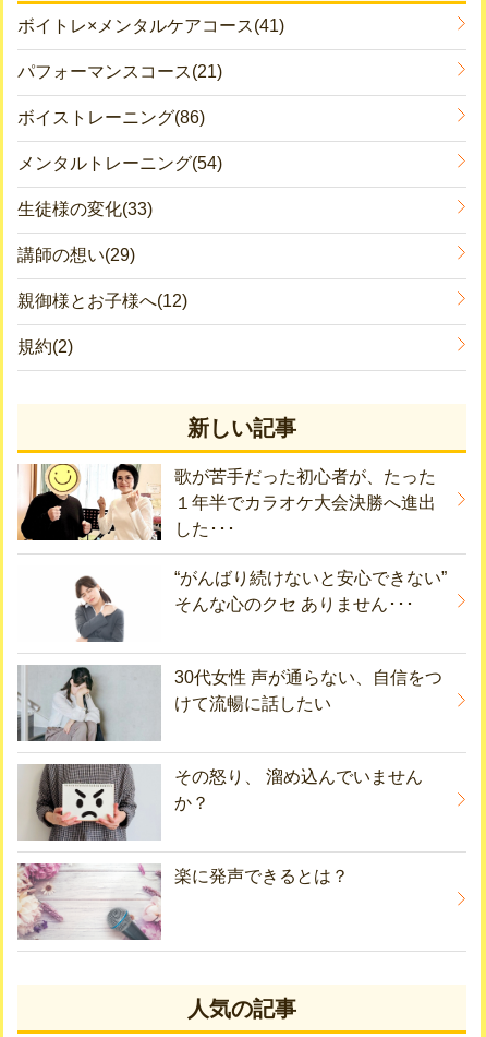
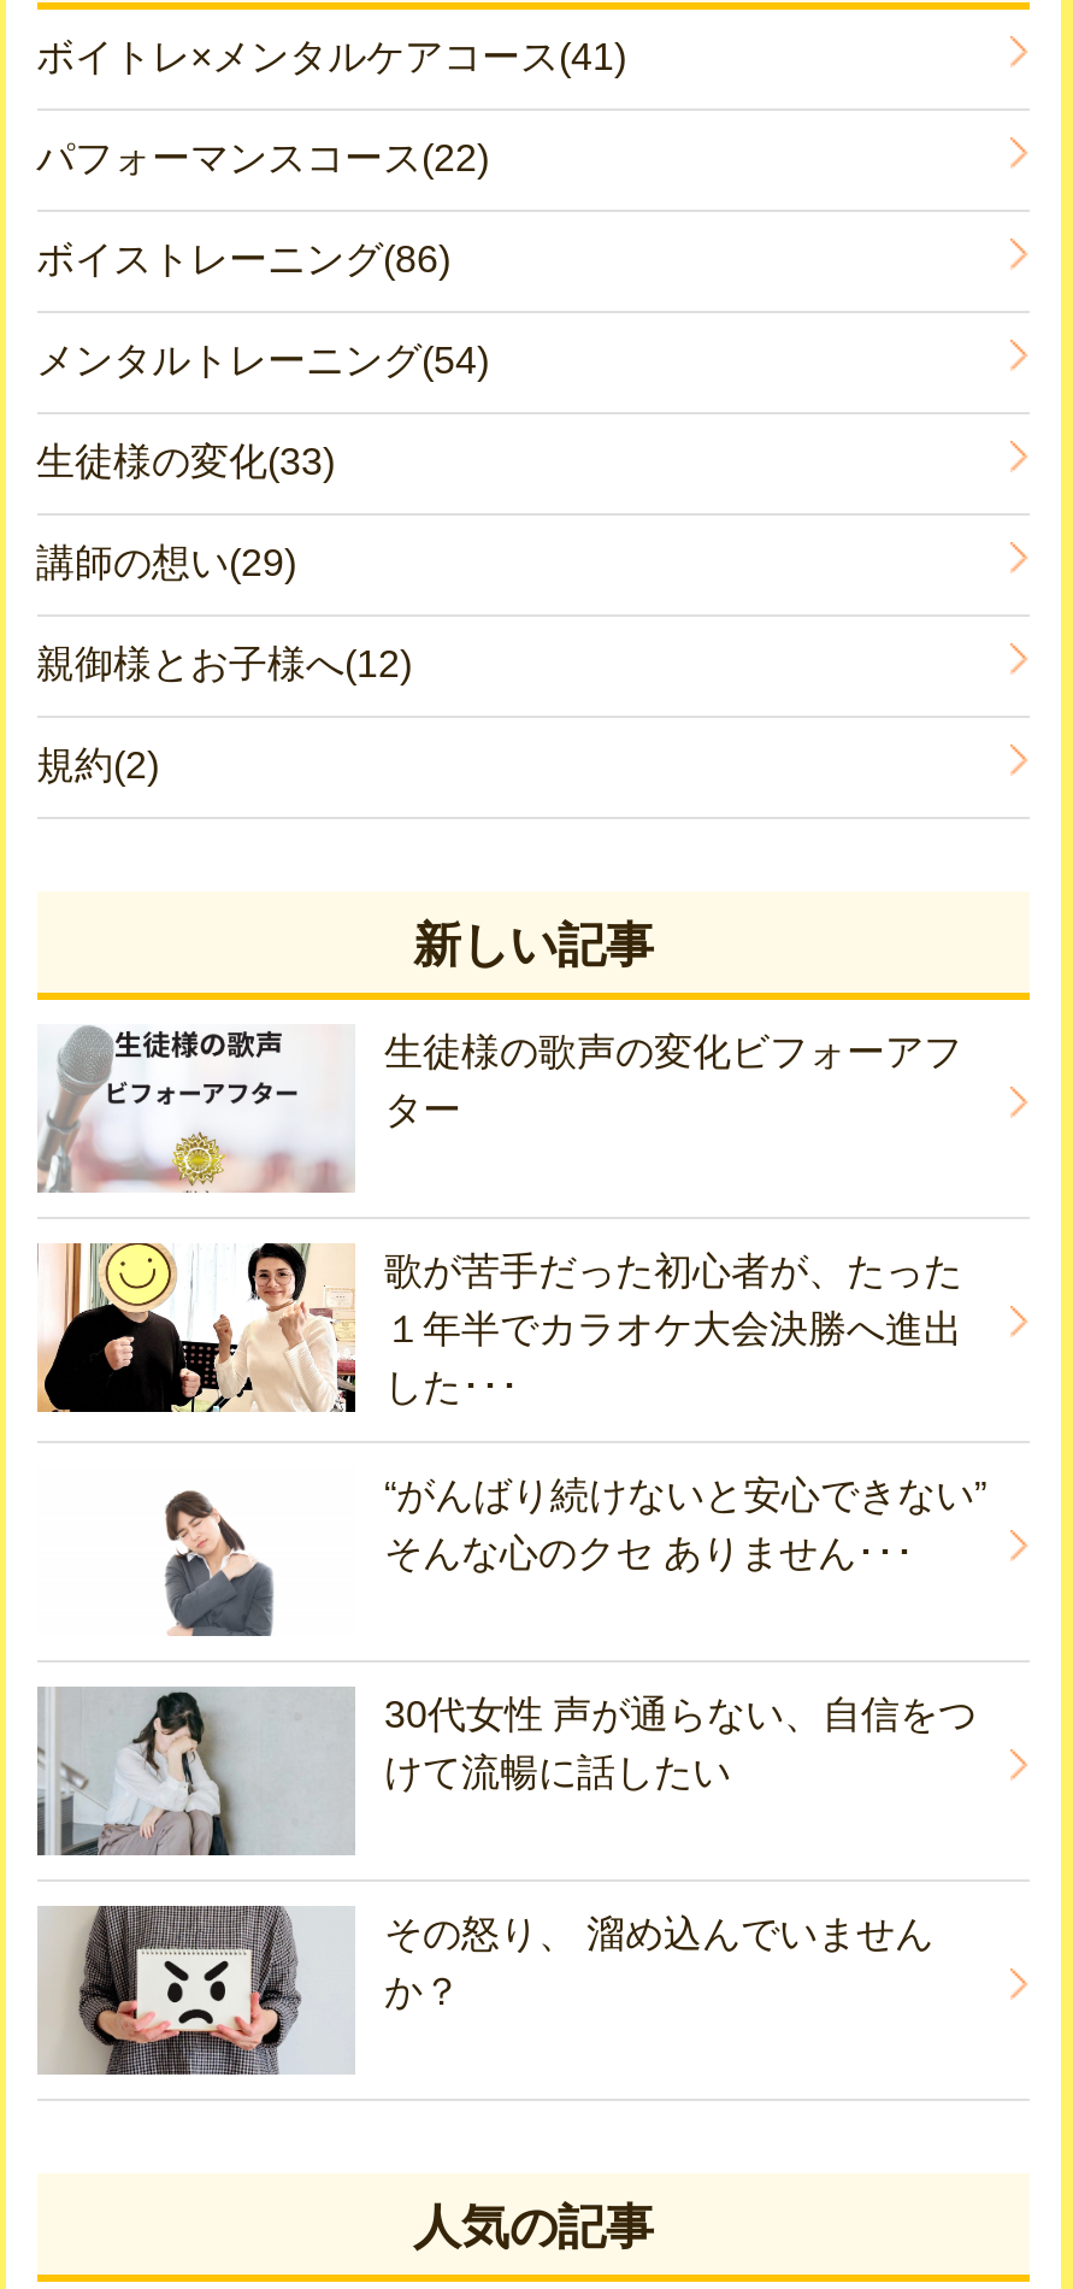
[17,62,222,80] パフォーマンスコース(21) -> [36,136,489,177] パフォーマンスコース(22)
none -> [37,1026,962,1193] [image] | 生徒様の歌声の変化ビフォーアフ | ター
moved [21,462,447,812] -> [45,1238,986,2011]: [image] | 歌が苦手だった初心者が、たった | １年半でカラオケ大会決勝へ進出 | “がんばり続けないと安心できない” | 30代女性 声が通らない、自信をつ | けて流暢に話したい | その怒り、 溜め込んでいません | か？
[17,863,349,941] [image] | 楽に発声できるとは？ -> none

